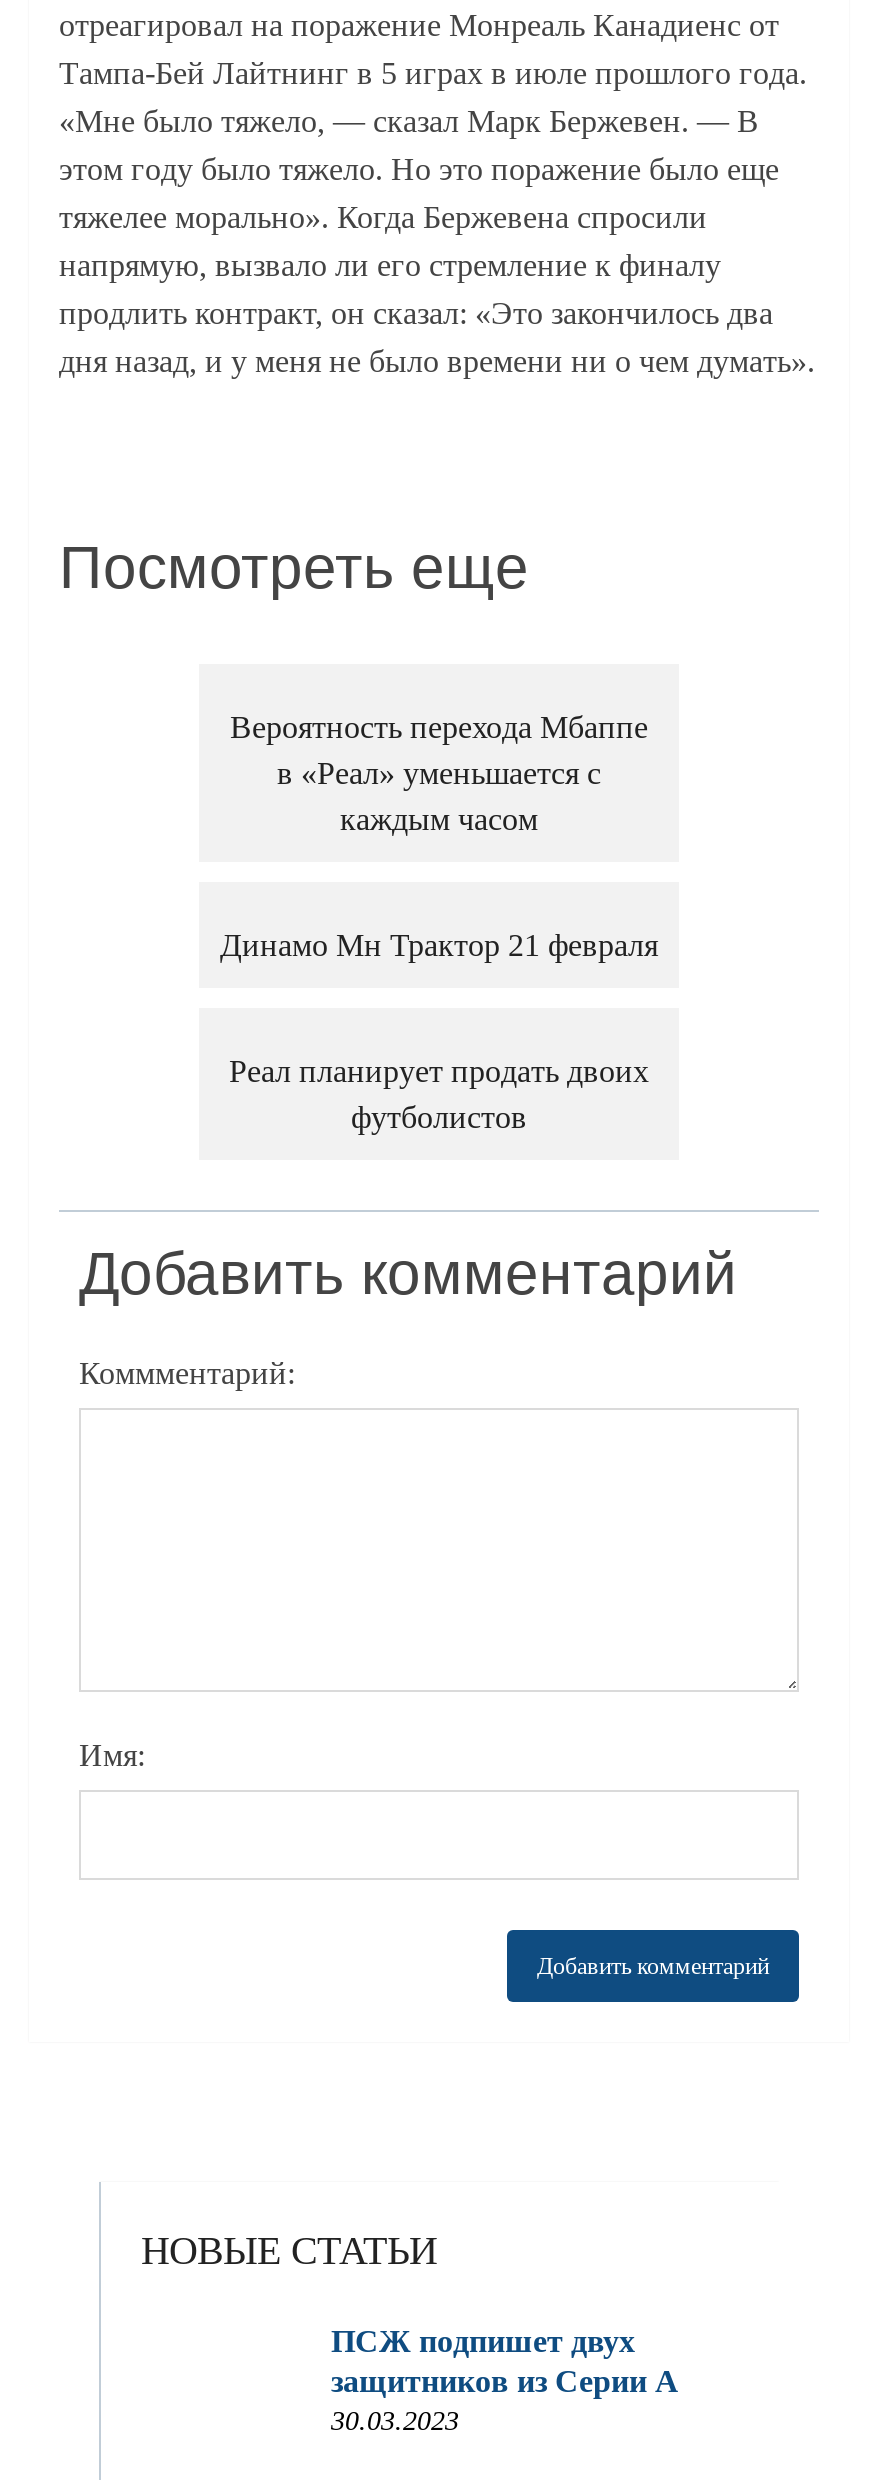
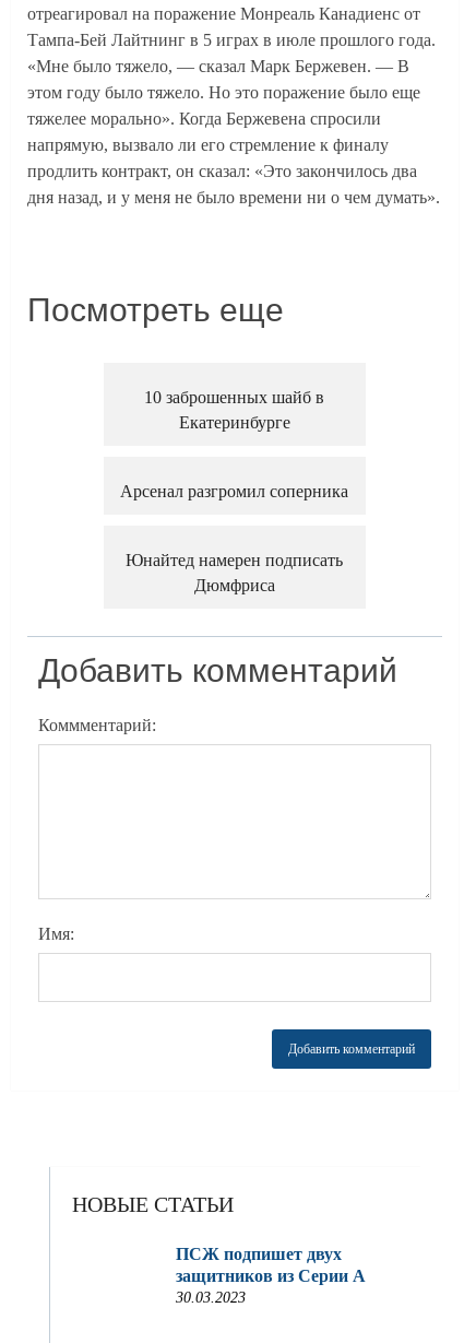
[230,710,648,836] Вероятность перехода Мбаппе | в «Реал» уменьшается с | каждым часом -> [145,388,325,432] 10 заброшенных шайб в | Екатеринбурге
[220,928,658,962] Динамо Мн Трактор 21 февраля -> [121,482,349,501] Арсенал разгромил соперника
[229,1054,649,1134] Реал планирует продать двоих | футболистов -> [126,551,343,595] Юнайтед намерен подписать | Дюмфриса

